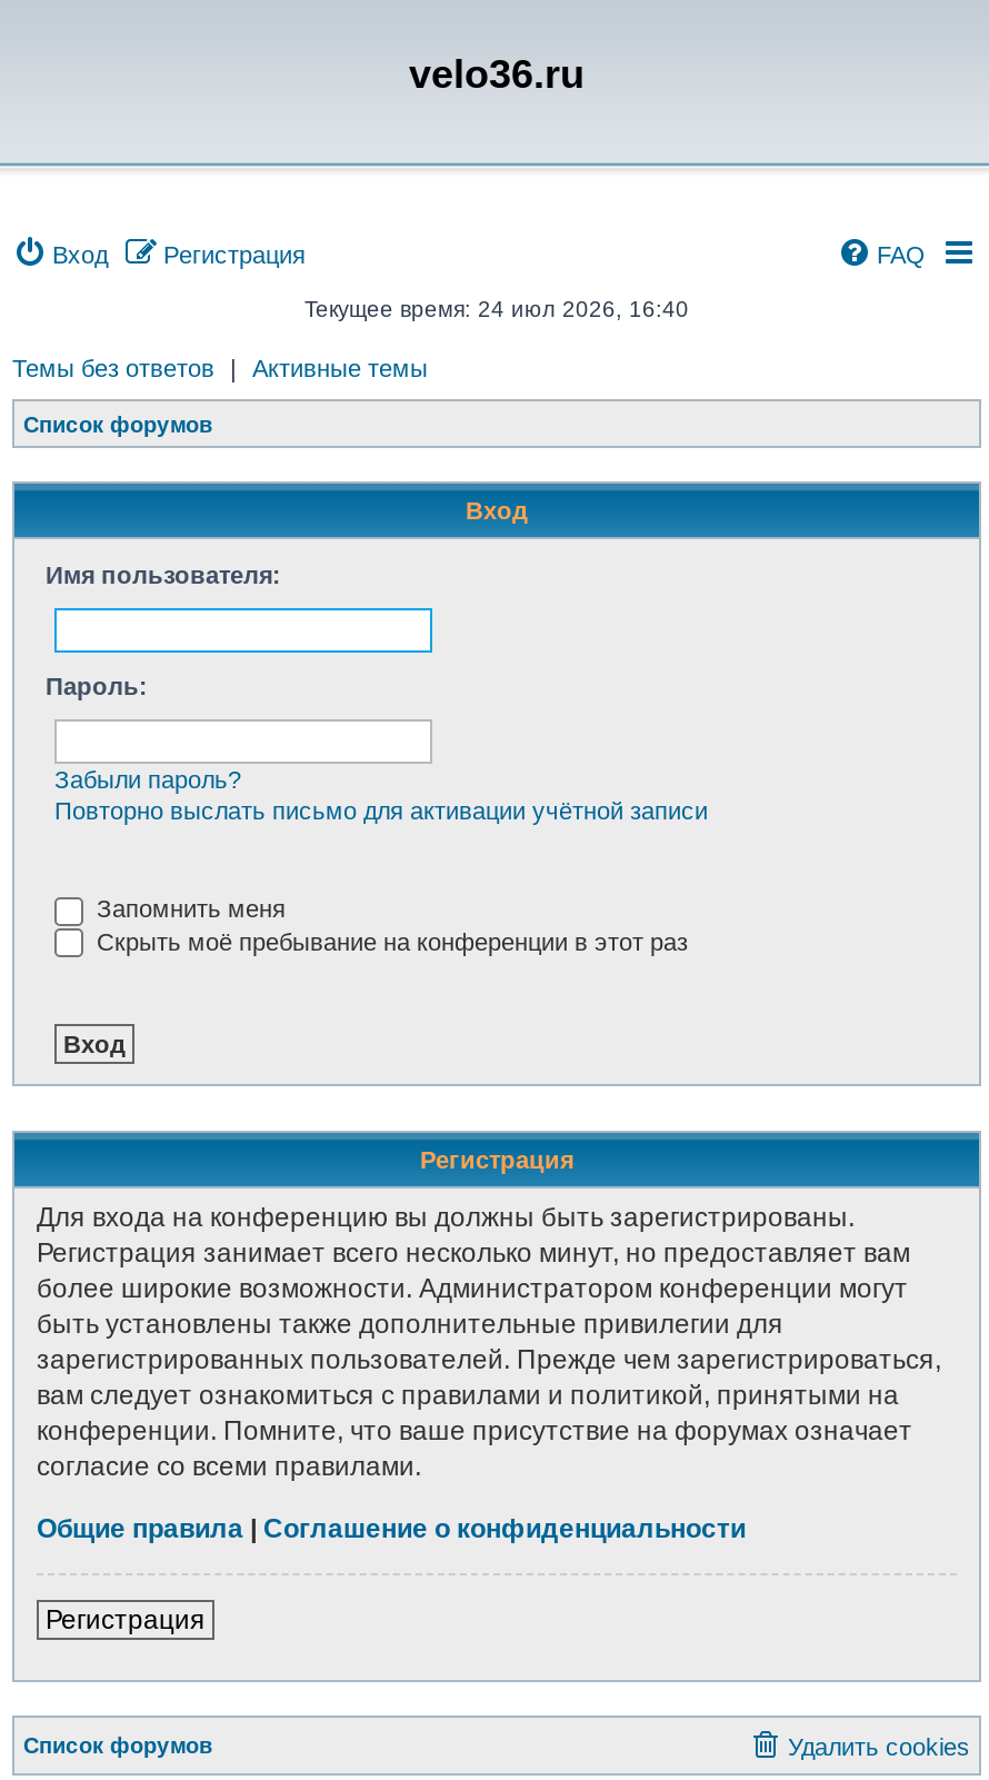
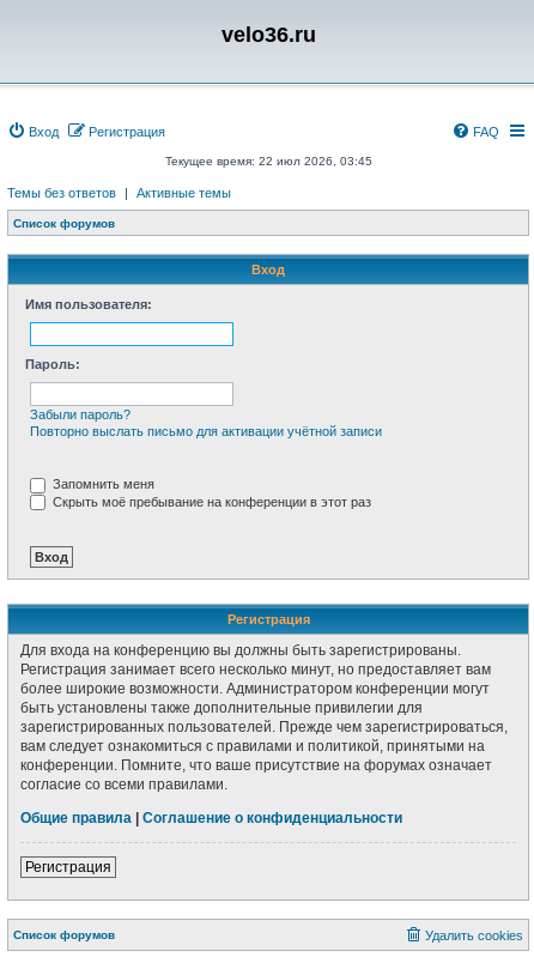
[304,297,689,321] Текущее время: 24 июл 2026, 16:40 -> [165,155,372,168] Текущее время: 22 июл 2026, 03:45

